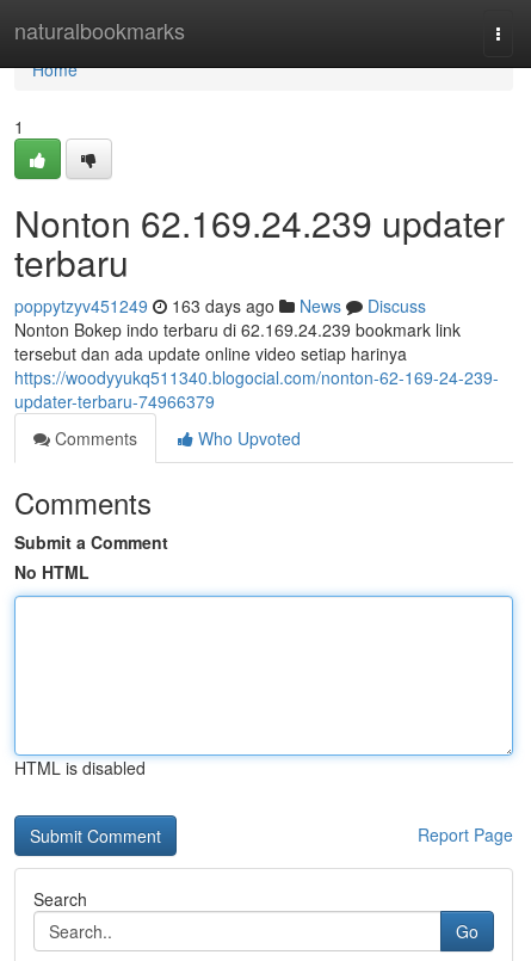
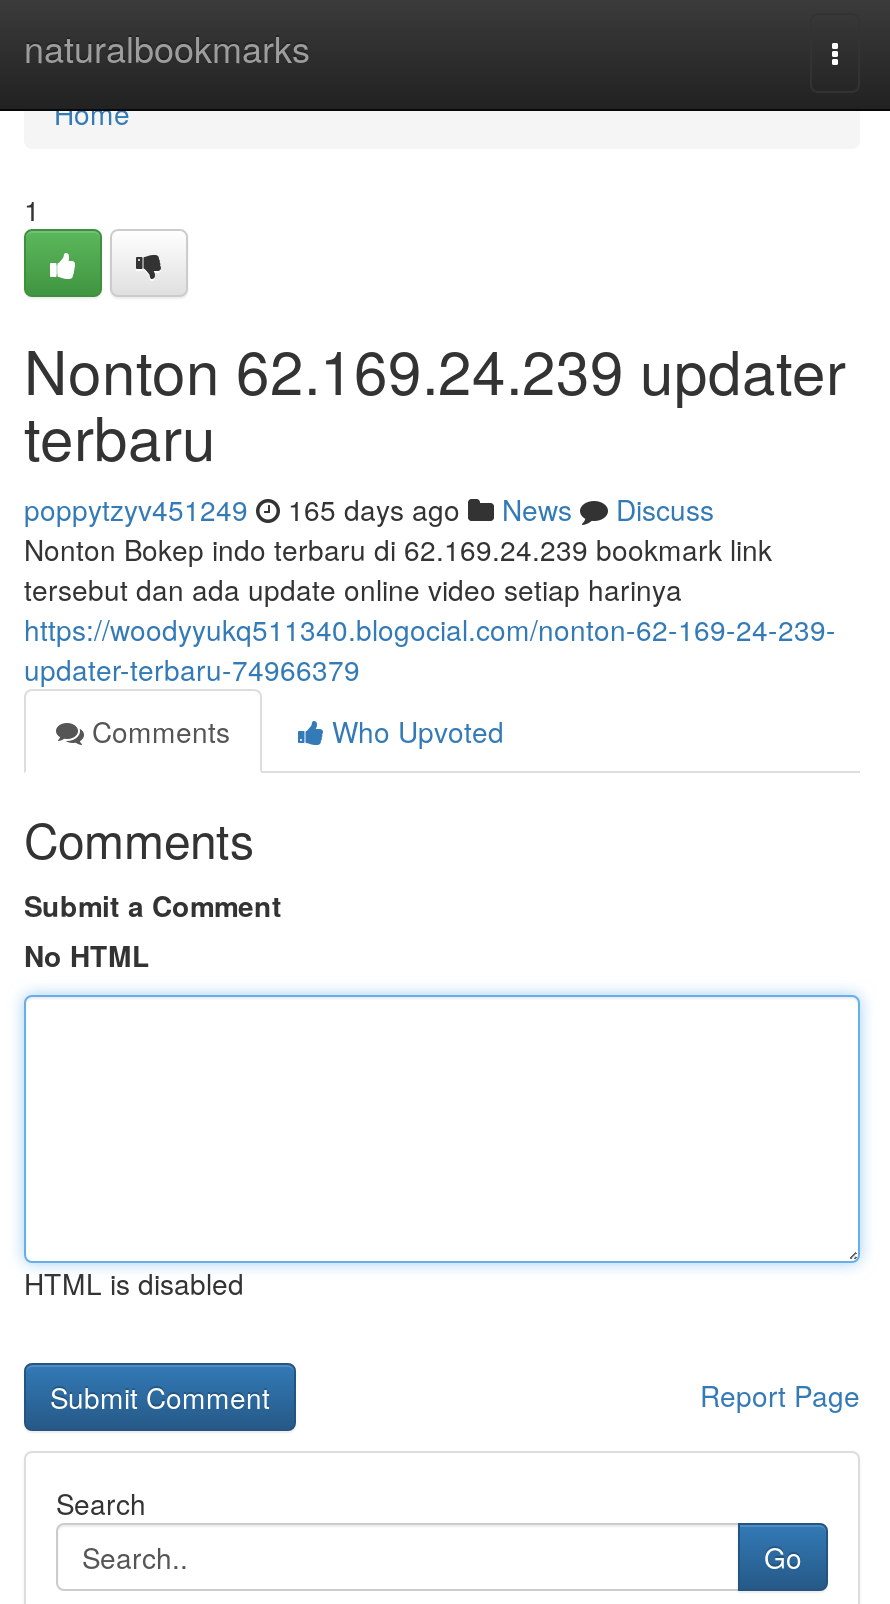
[14,294,426,318] poppytzyv451249 163 days ago News Discuss -> [24,489,714,529] poppytzyv451249 165 days ago News Discuss

